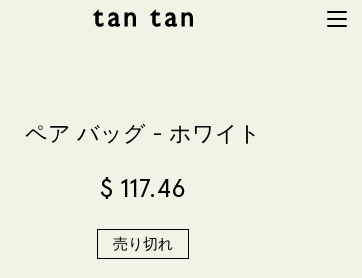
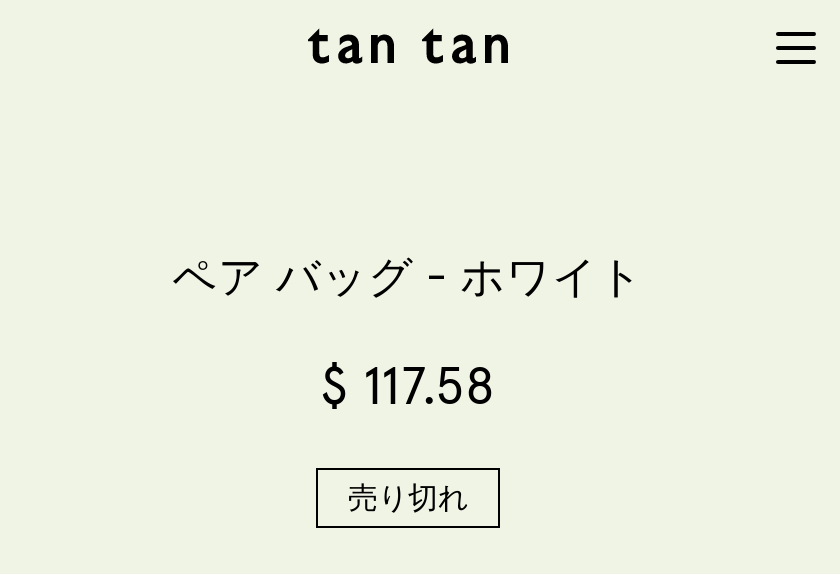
[100,172,186,203] $ 117.46 -> [321,354,495,416] $ 117.58

